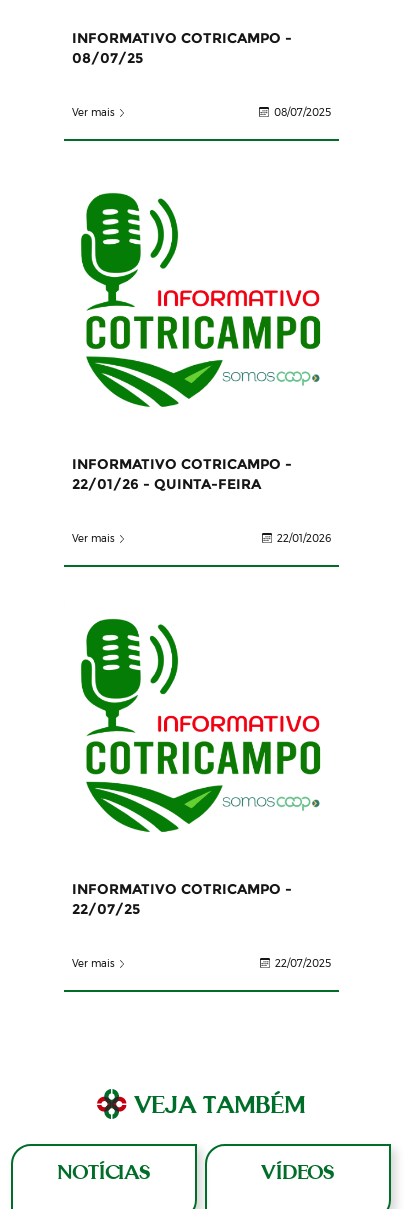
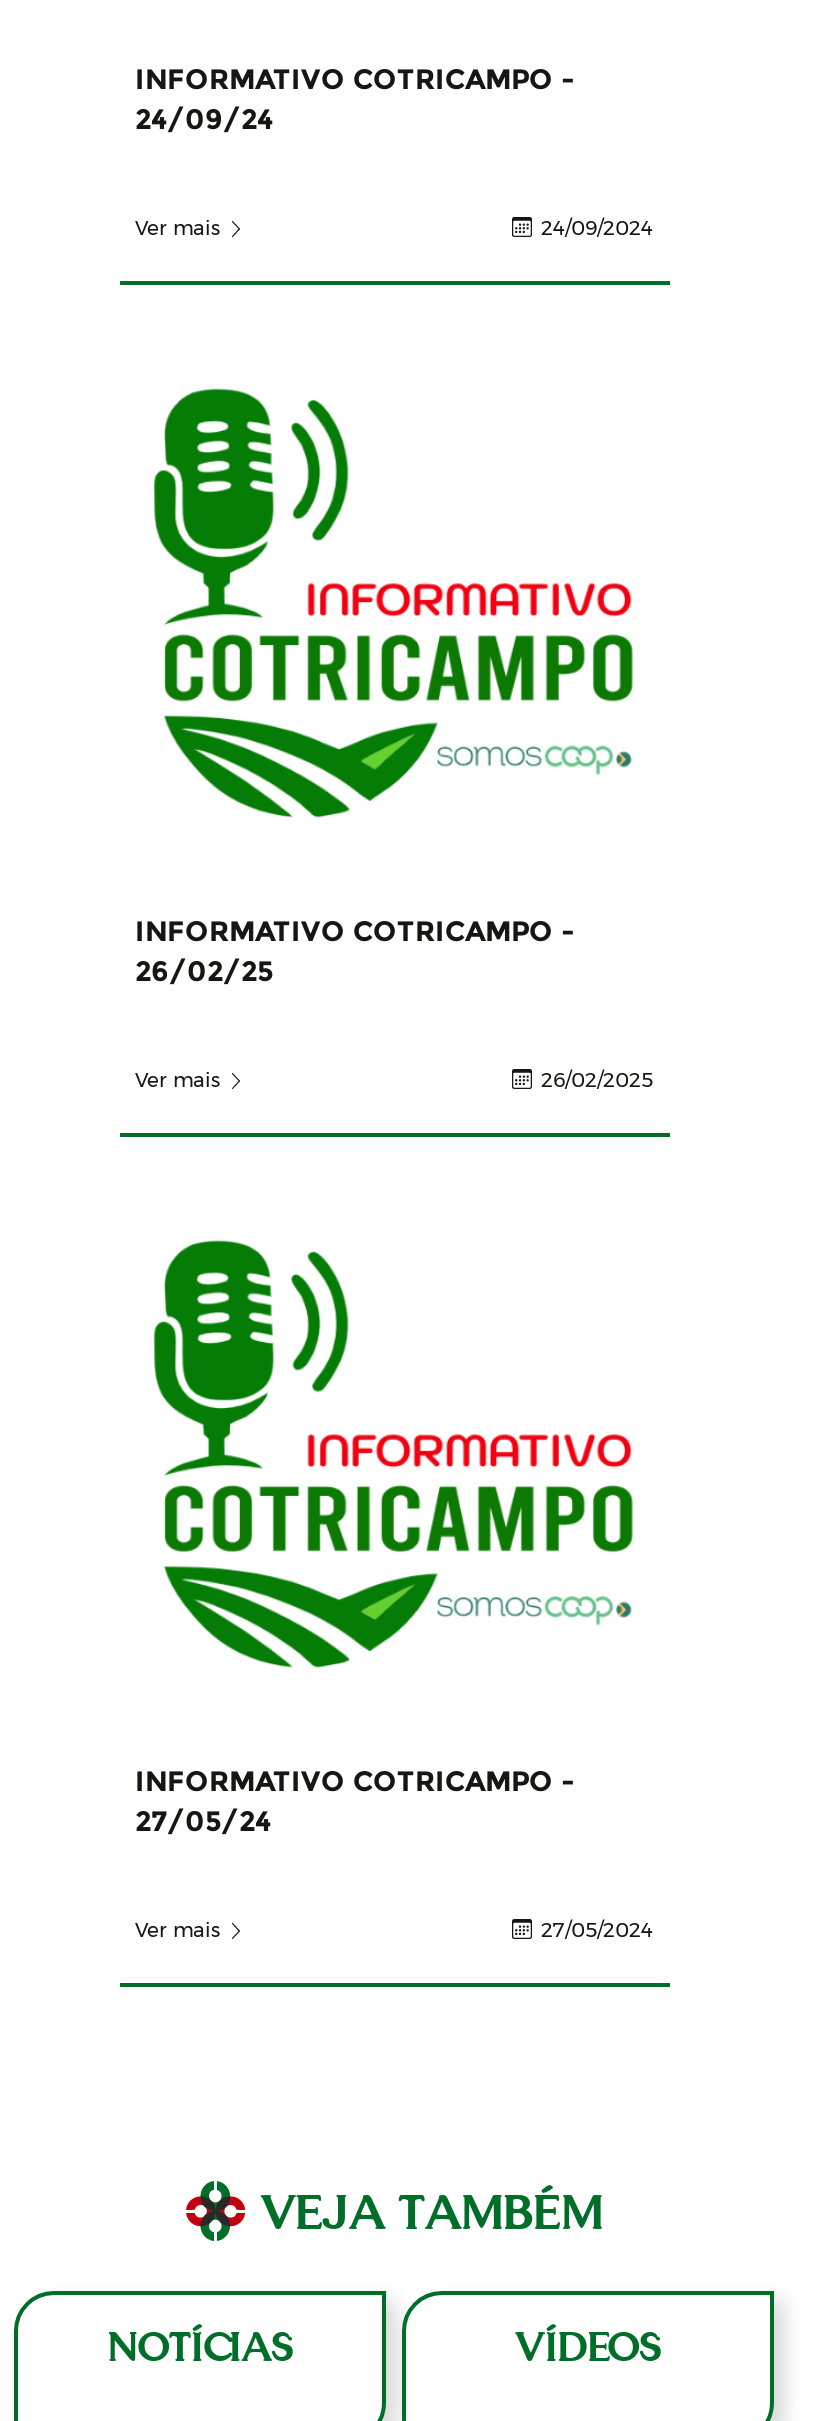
[71,49,142,67] 08/07/25 -> [135,102,273,138] 24/09/24
[273,106,330,119] 08/07/2025 -> [541,216,653,242] 24/09/2024
[71,474,260,492] 22/01/26 - QUINTA-FEIRA -> [135,952,273,988] 26/02/25
[276,531,330,544] 22/01/2026 -> [541,1066,653,1092] 26/02/2025
[71,900,139,918] 22/07/25 -> [135,1802,271,1838] 27/05/24
[274,957,330,970] 22/07/2025 -> [541,1916,653,1942] 27/05/2024

